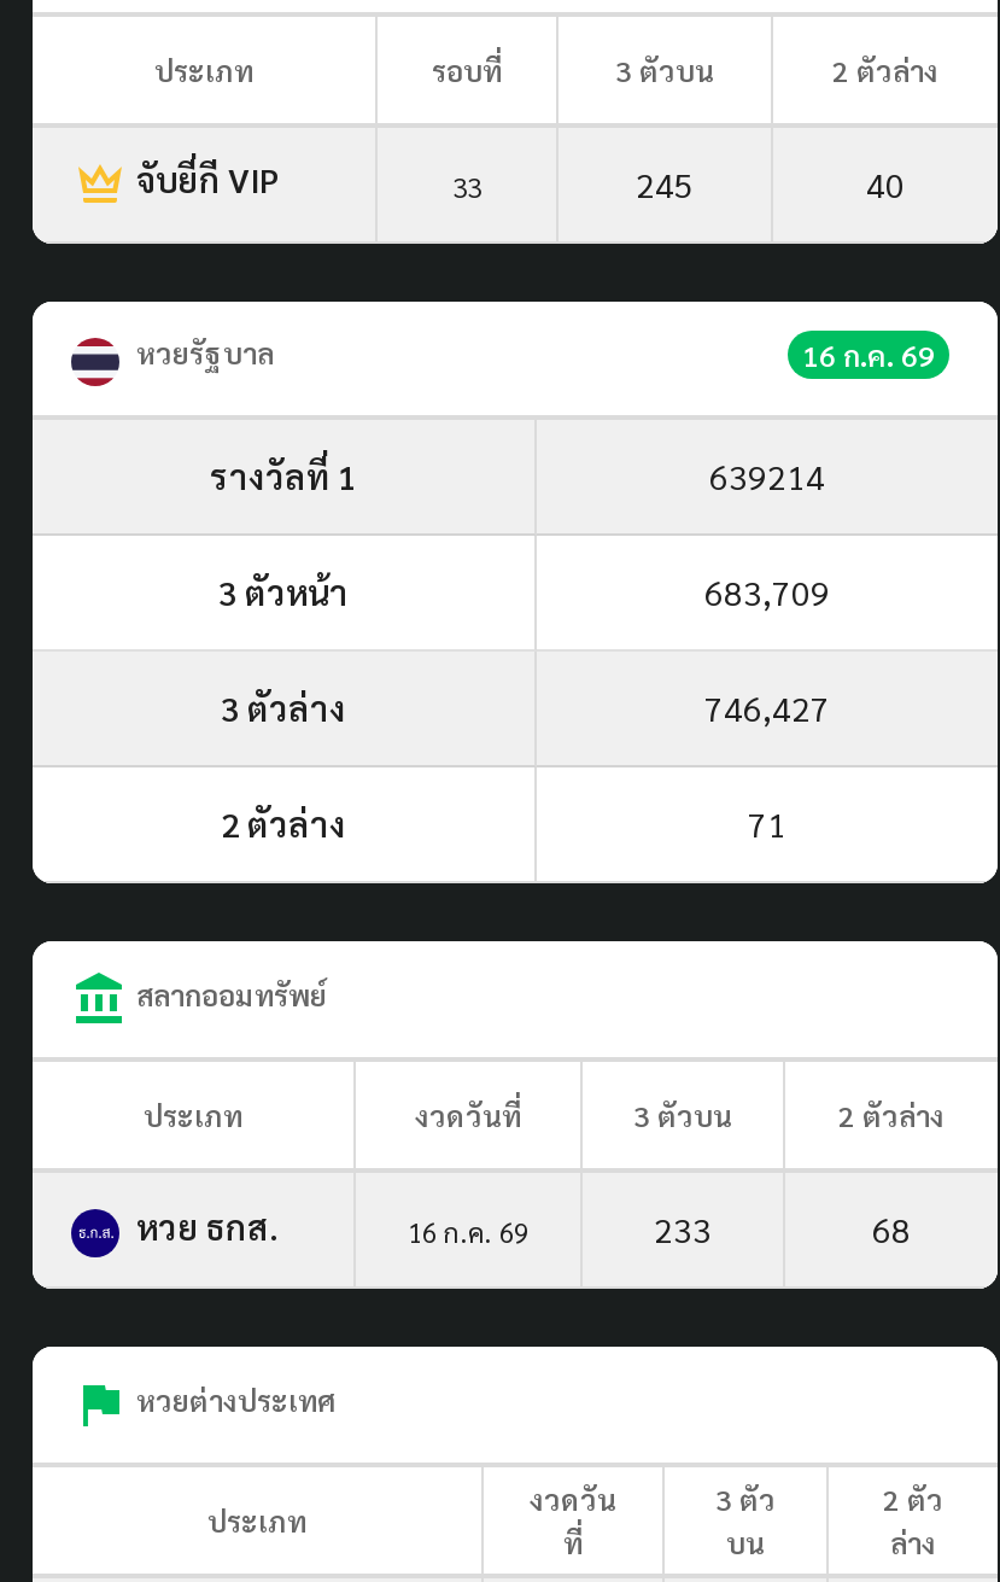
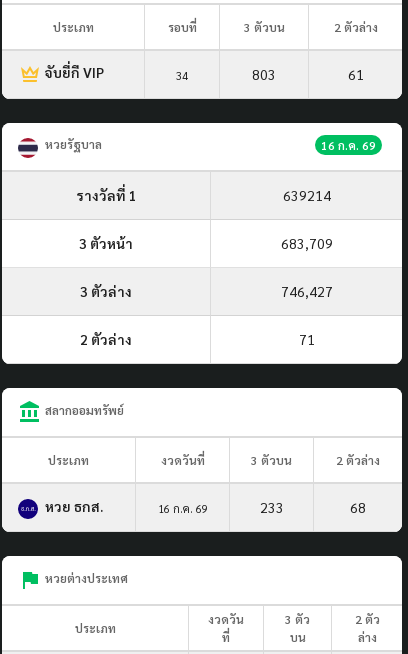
[452,168,481,205] 33 -> [176,68,188,83] 34
[636,161,694,205] 245 -> [252,65,276,83] 803
[866,161,905,205] 40 -> [347,65,363,83] 61

